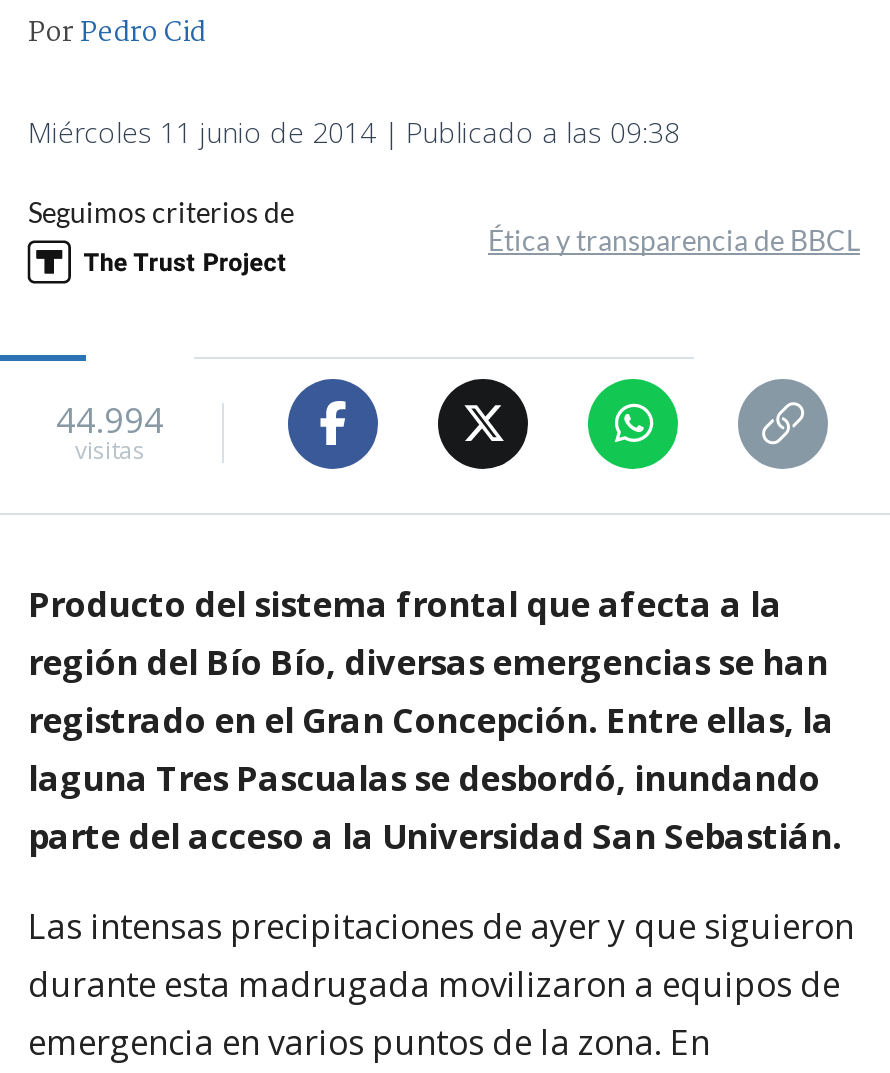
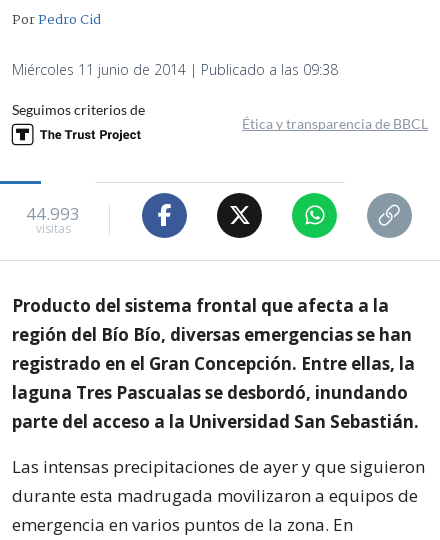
[56,398,164,444] 44.994 -> [26,202,80,225] 44.993

